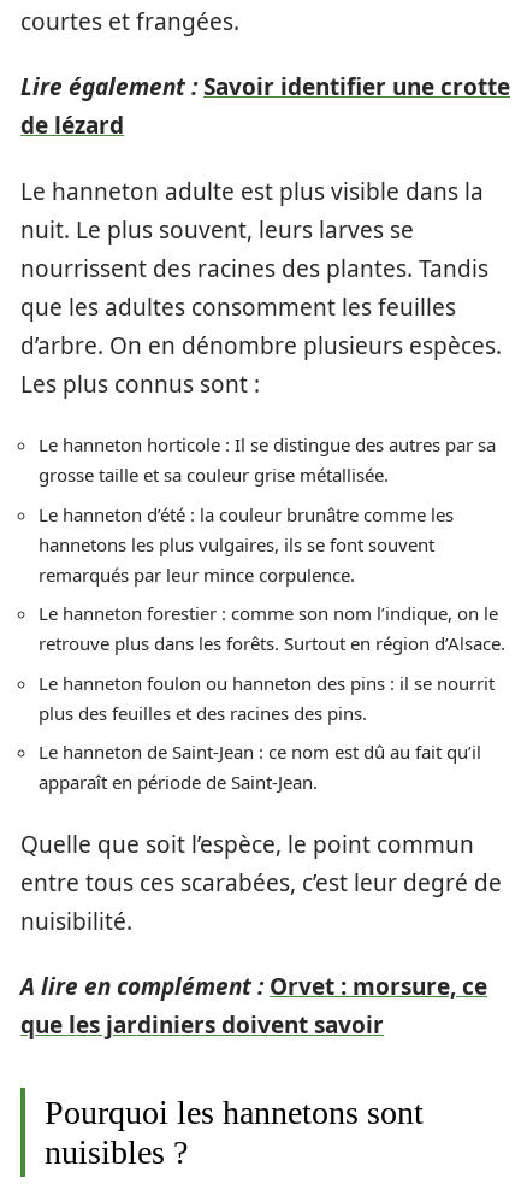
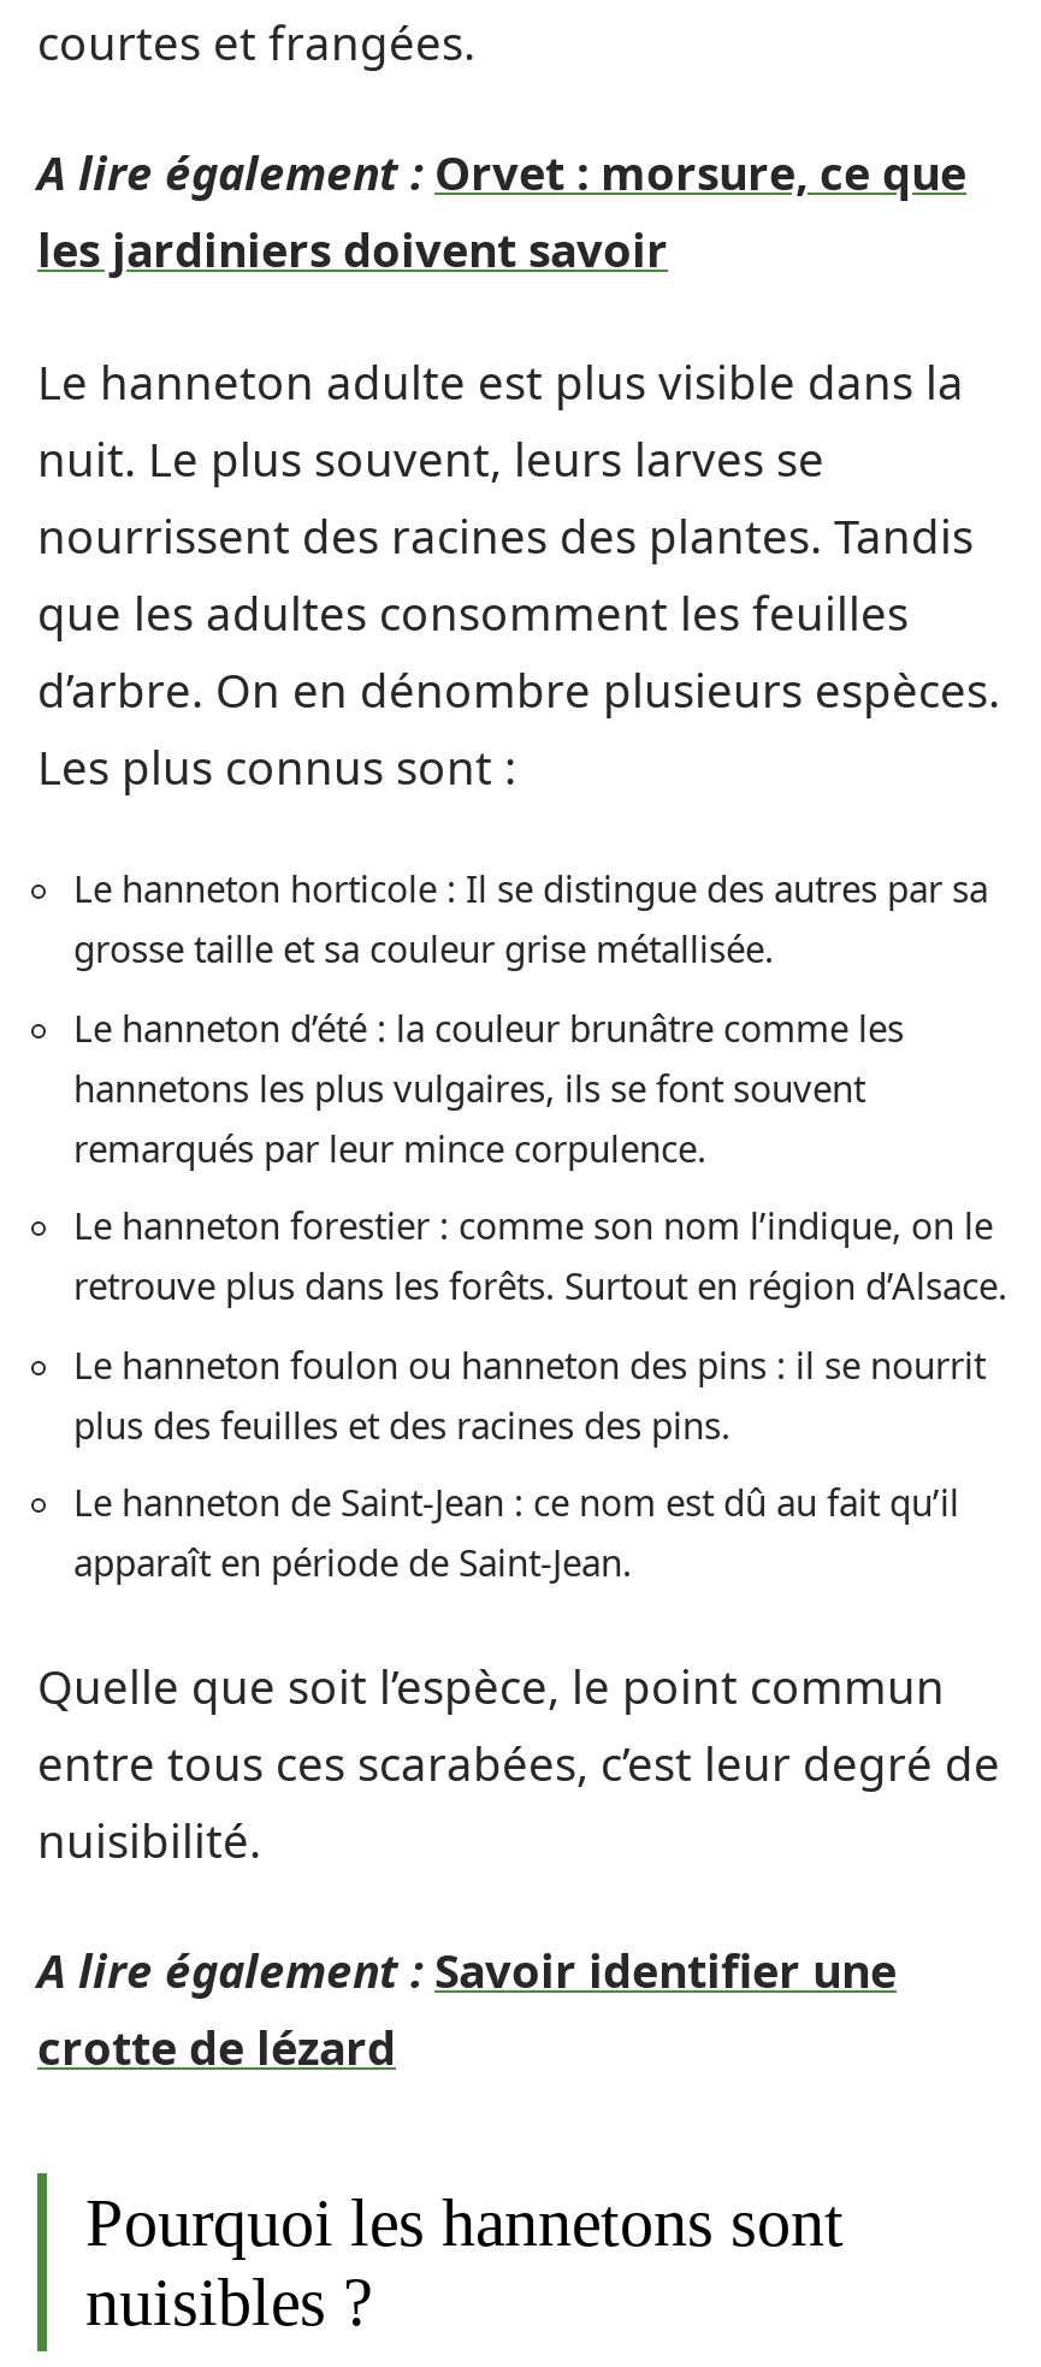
[20,71,510,141] Lire également : Savoir identifier une crotte | de lézard -> [37,142,966,282] A lire également : Orvet : morsure, ce que | les jardiniers doivent savoir
[20,971,487,1041] A lire en complément : Orvet : morsure, ce | que les jardiniers doivent savoir -> [37,1940,897,2079] A lire également : Savoir identifier une | crotte de lézard

